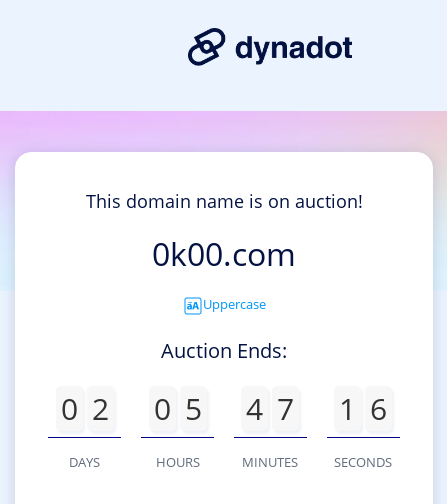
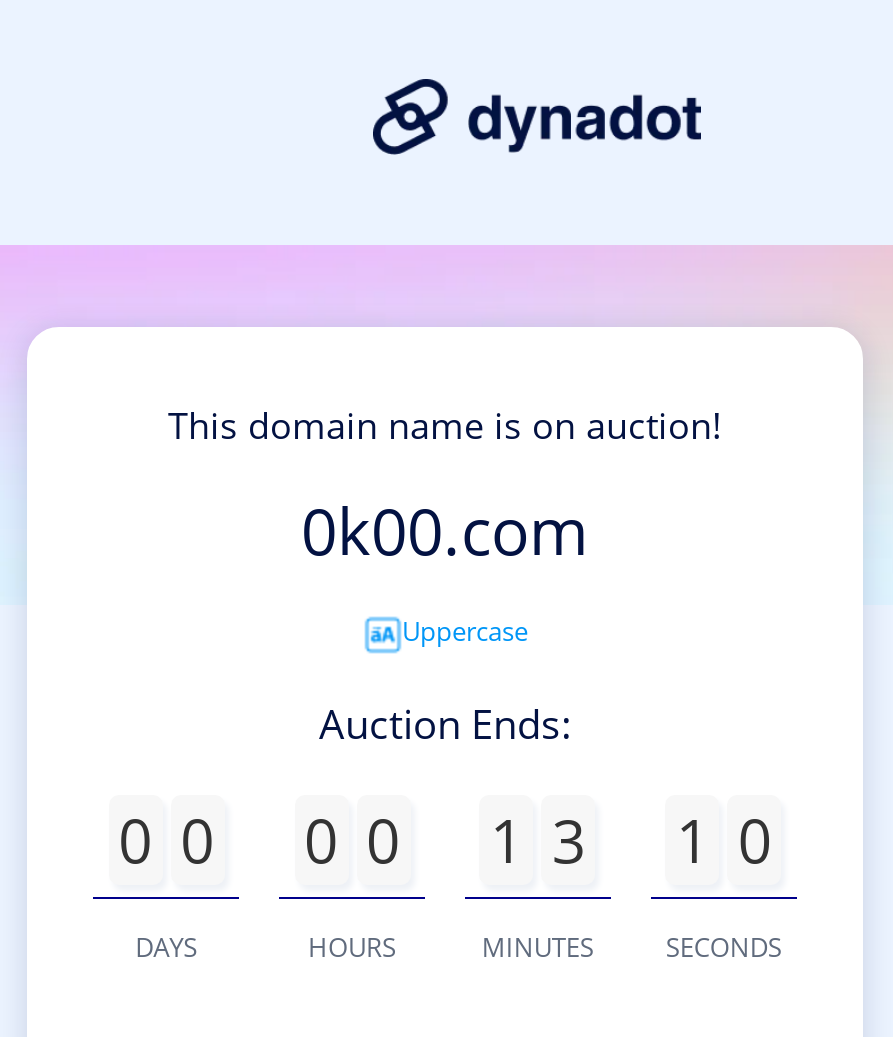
[61,388,109,429] 0 2 -> [118,799,214,881] 0 0
[153,388,201,429] 0 5 -> [304,799,400,881] 0 0
[246,388,294,429] 4 7 -> [490,799,586,881] 1 3
[339,388,387,429] 1 6 -> [676,799,772,881] 1 0

